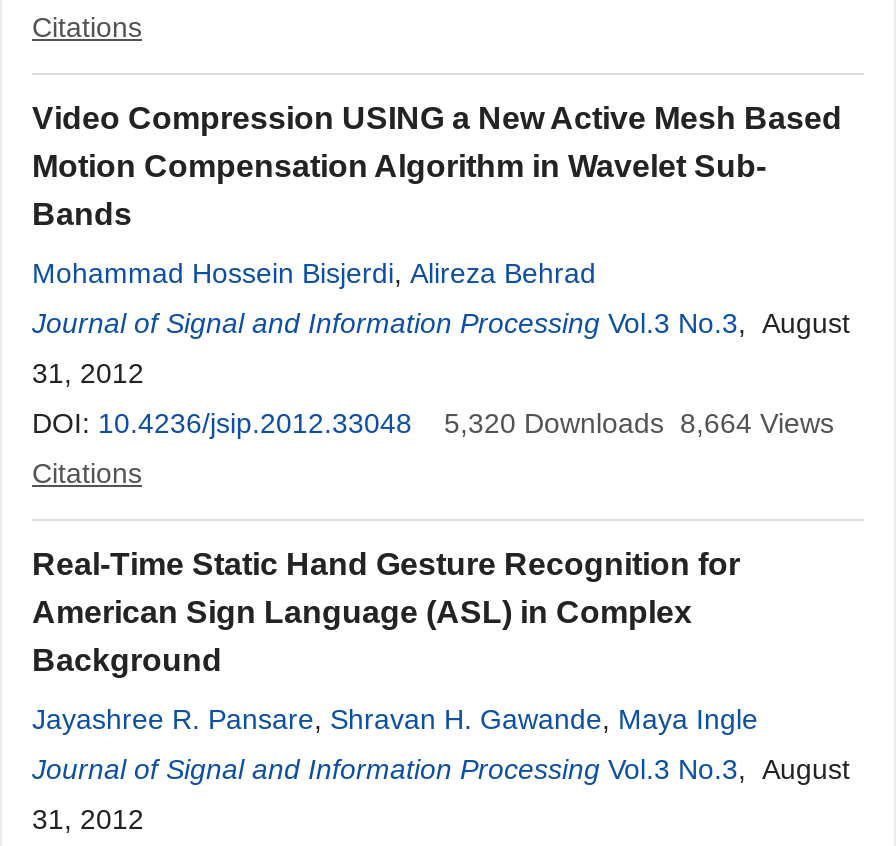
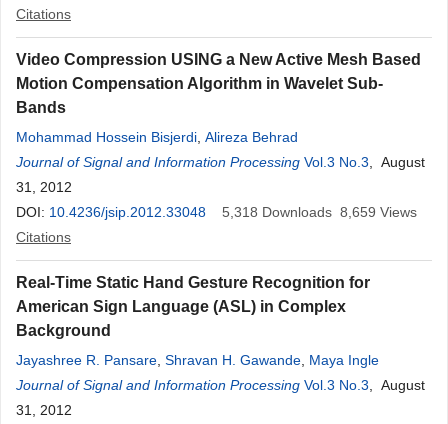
[444,407,834,439] 5,320 Downloads 8,664 Views -> [222,204,417,220] 5,318 Downloads 8,659 Views

